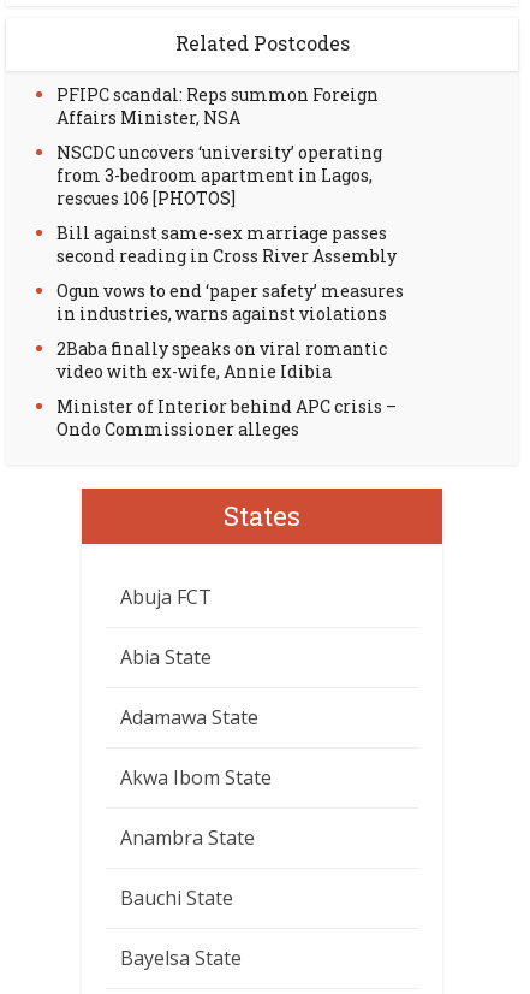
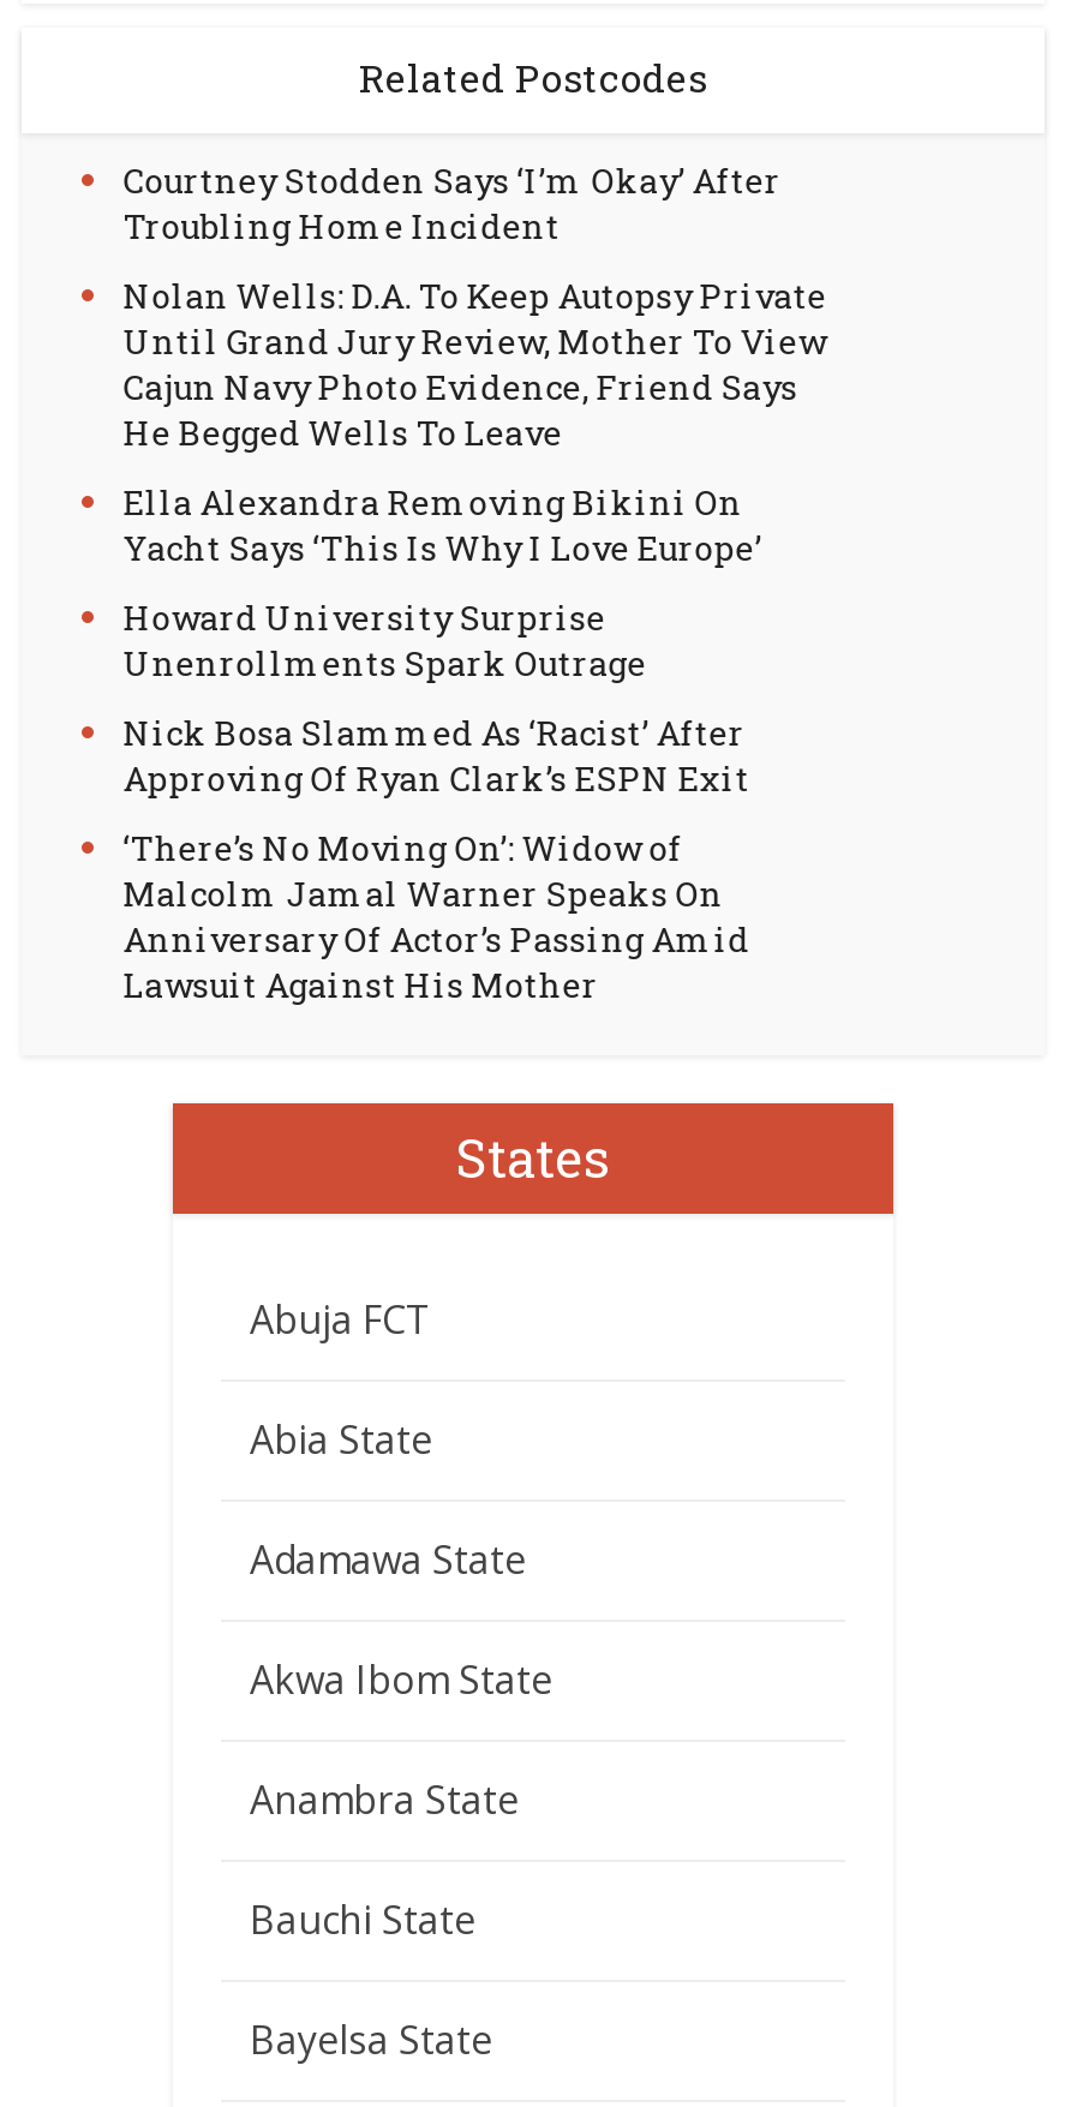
[57,83,379,129] PFIPC scandal: Reps summon Foreign | Affairs Minister, NSA -> [123,157,781,249] Courtney Stodden Says ‘I’m Okay’ After | Troubling Home Incident
[57,141,382,209] NSCDC uncovers ‘university’ operating | from 3-bedroom apartment in Lagos, | rescues 106 [PHOTOS] -> [123,273,827,455] Nolan Wells: D.A. To Keep Autopsy Private | Until Grand Jury Review, Mother To View | Cajun Navy Photo Evidence, Friend Says | He Begged Wells To Leave
[57,221,397,267] Bill against same-sex marriage passes | second reading in Cross River Assembly -> [123,479,762,570] Ella Alexandra Removing Bikini On | Yacht Says ‘This Is Why I Love Europe’
[57,279,404,325] Ogun vows to end ‘paper safety’ measures | in industries, warns against violations -> [123,594,646,686] Howard University Surprise | Unenrollments Spark Outrage
[57,337,387,383] 2Baba finally speaks on viral romantic | video with ex-wife, Annie Idibia -> [123,710,750,801] Nick Bosa Slammed As ‘Racist’ After | Approving Of Ryan Clark’s ESPN Exit
[57,395,397,440] Minister of Interior behind APC crisis – | Ondo Commissioner alleges -> [123,825,750,1007] ‘There’s No Moving On’: Widow of | Malcolm Jamal Warner Speaks On | Anniversary Of Actor’s Passing Amid | Lawsuit Against His Mother

